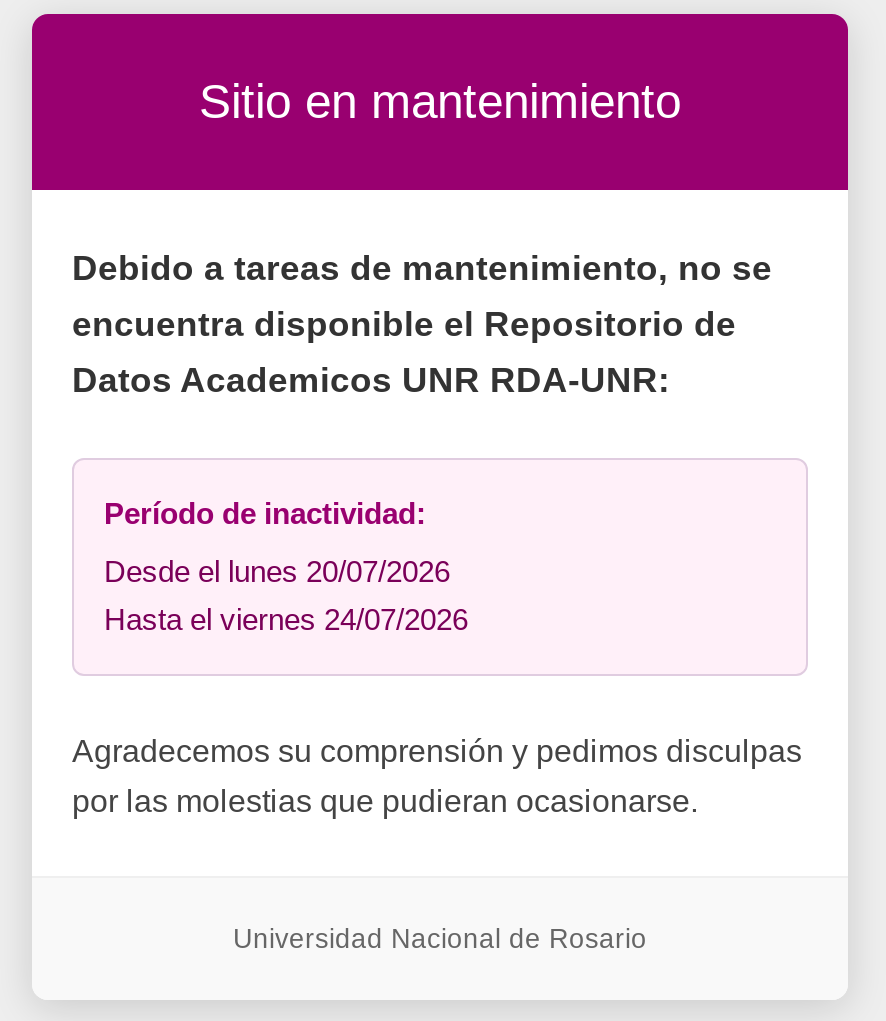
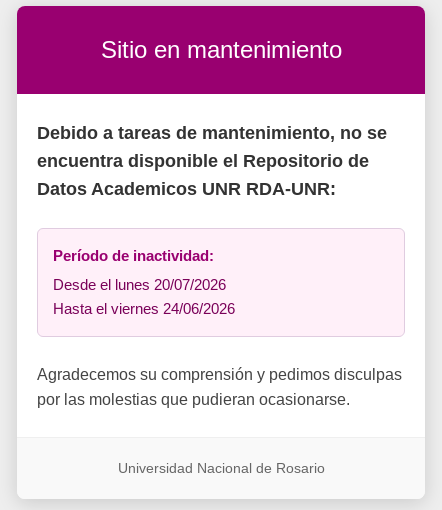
[104,601,468,635] Hasta el viernes 24/07/2026 -> [53,299,235,316] Hasta el viernes 24/06/2026

